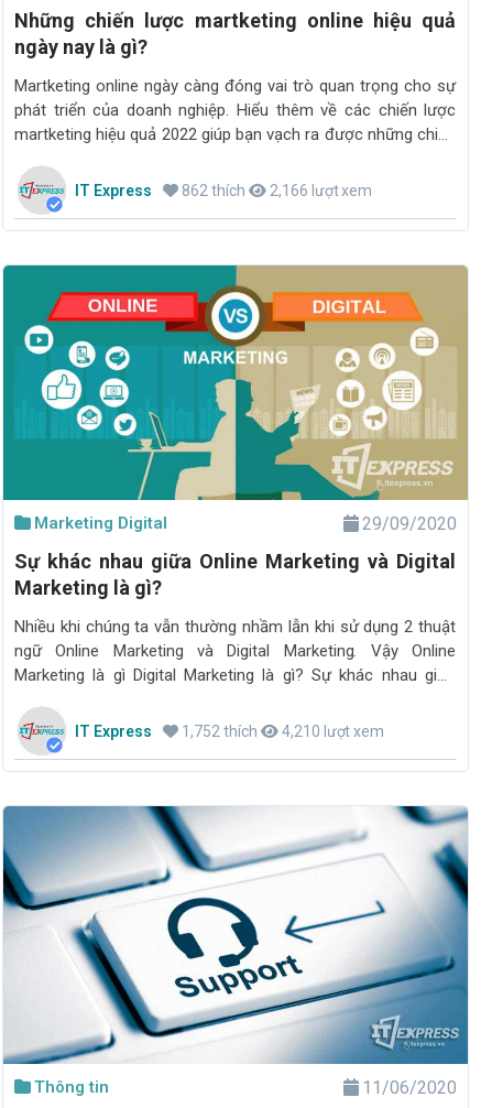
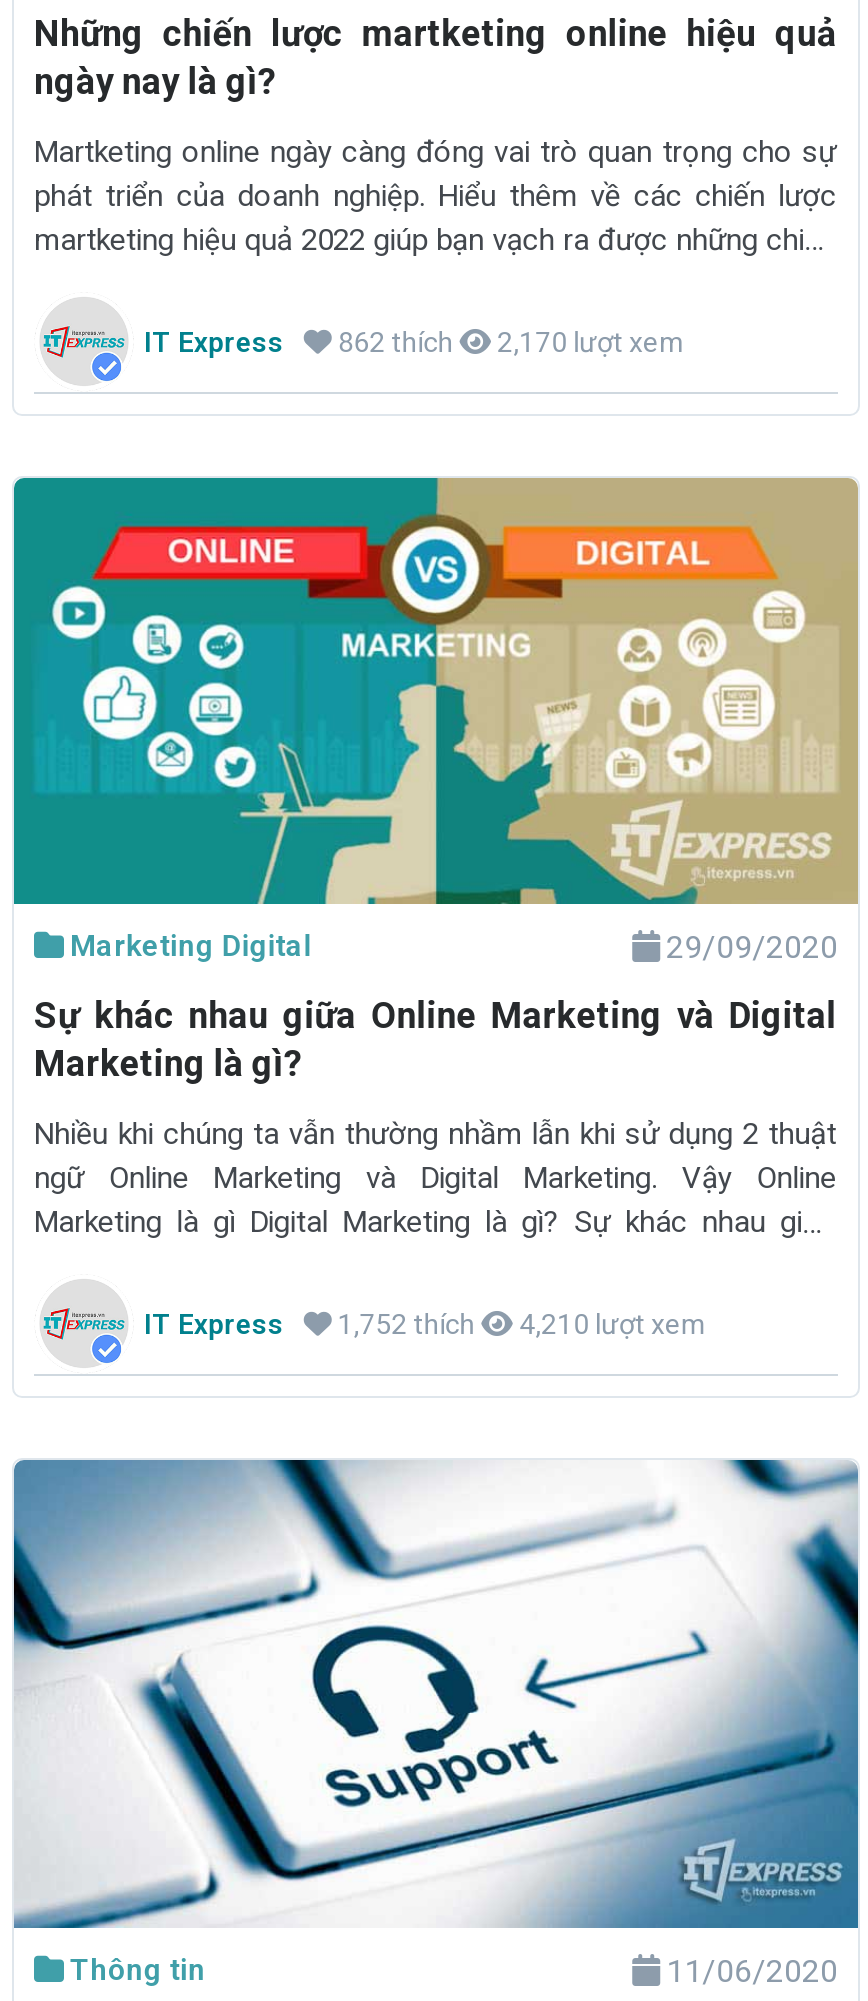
[75,181,373,199] IT Express 862 thích 2,166 lượt xem -> [144,325,685,357] IT Express 862 thích 2,170 lượt xem

